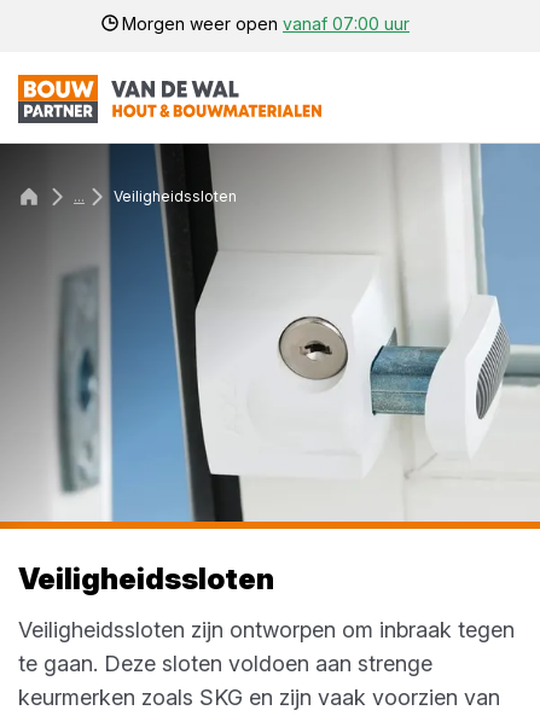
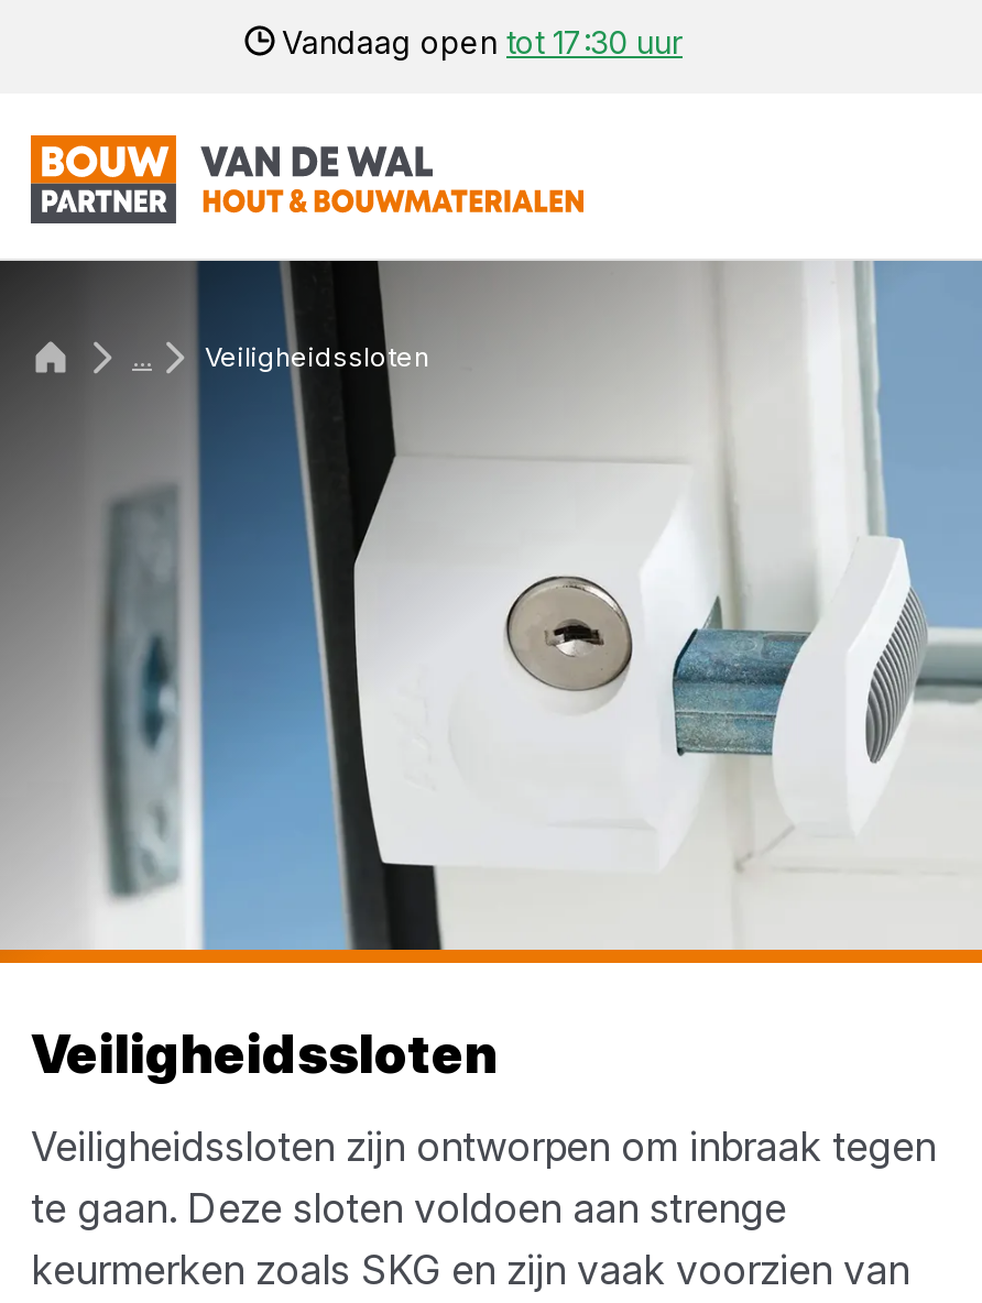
[122,13,410,33] Morgen weer open vanaf 07:00 uur -> [282,22,683,59] Vandaag open tot 17:30 uur

